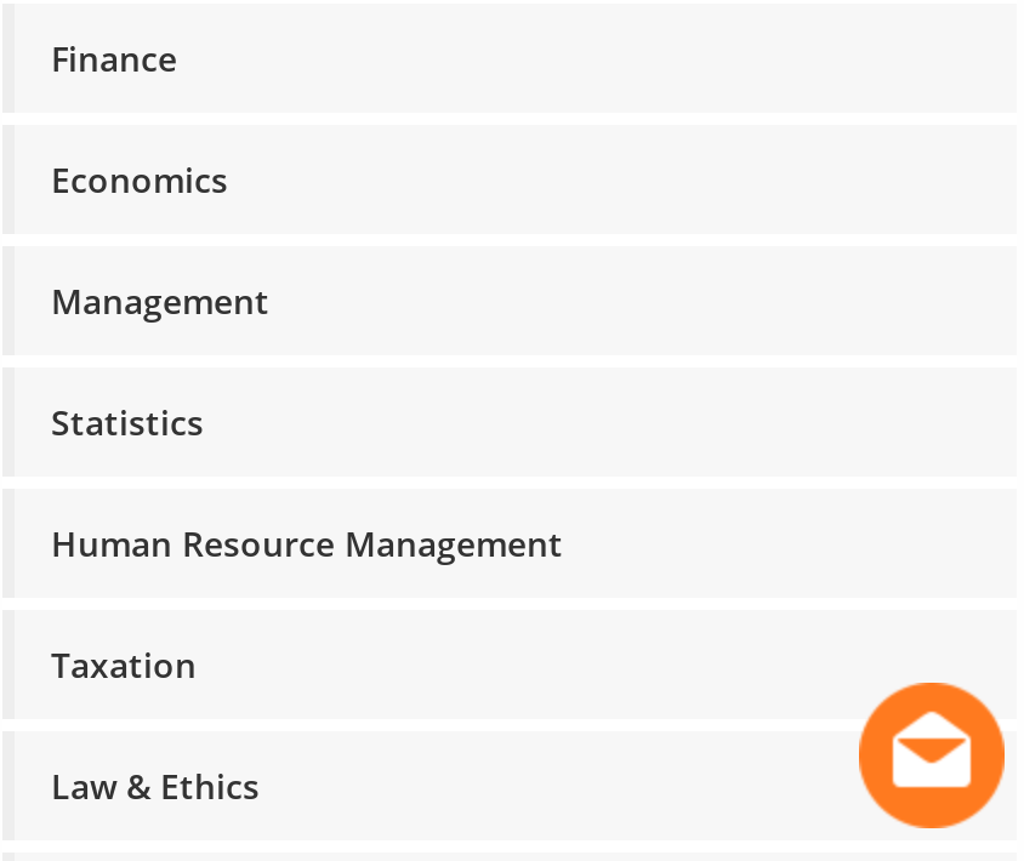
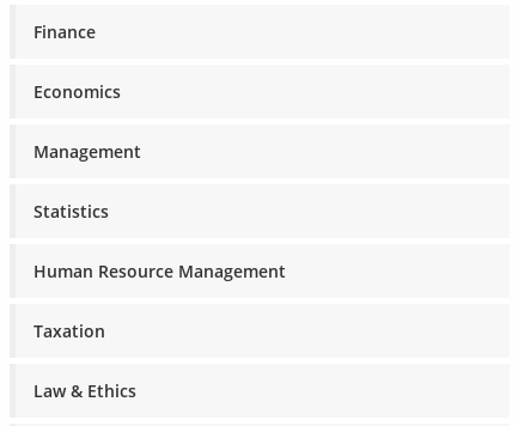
[857,680,1007,831] [image] -> none

